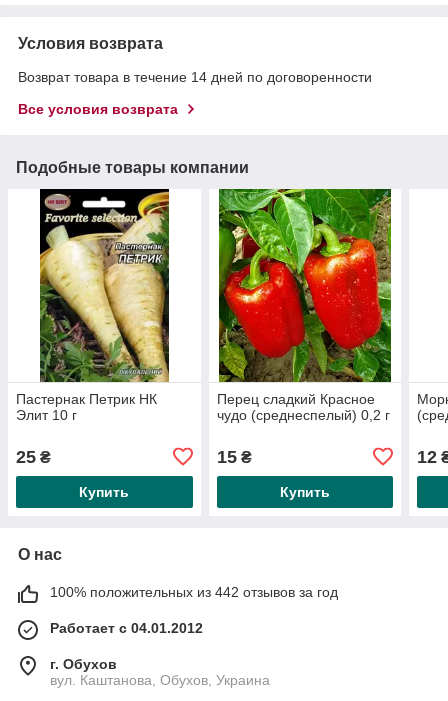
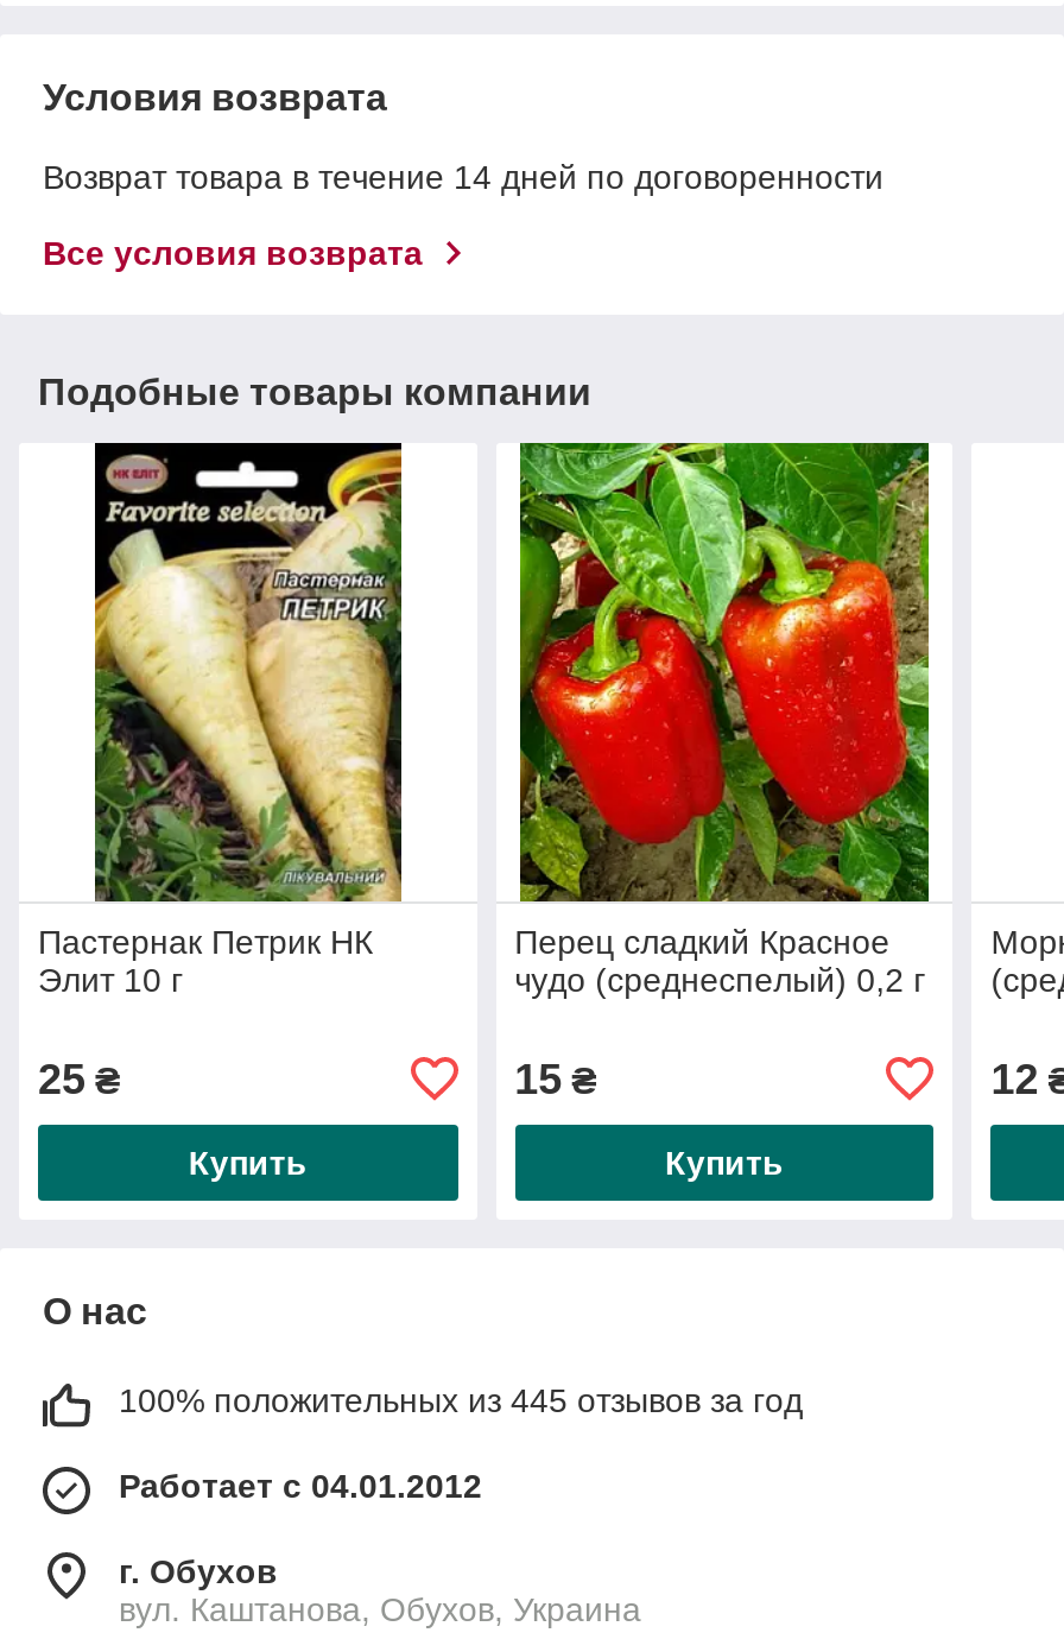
[50,584,338,600] 100% положительных из 442 отзывов за год -> [119,1381,803,1419] 100% положительных из 445 отзывов за год

